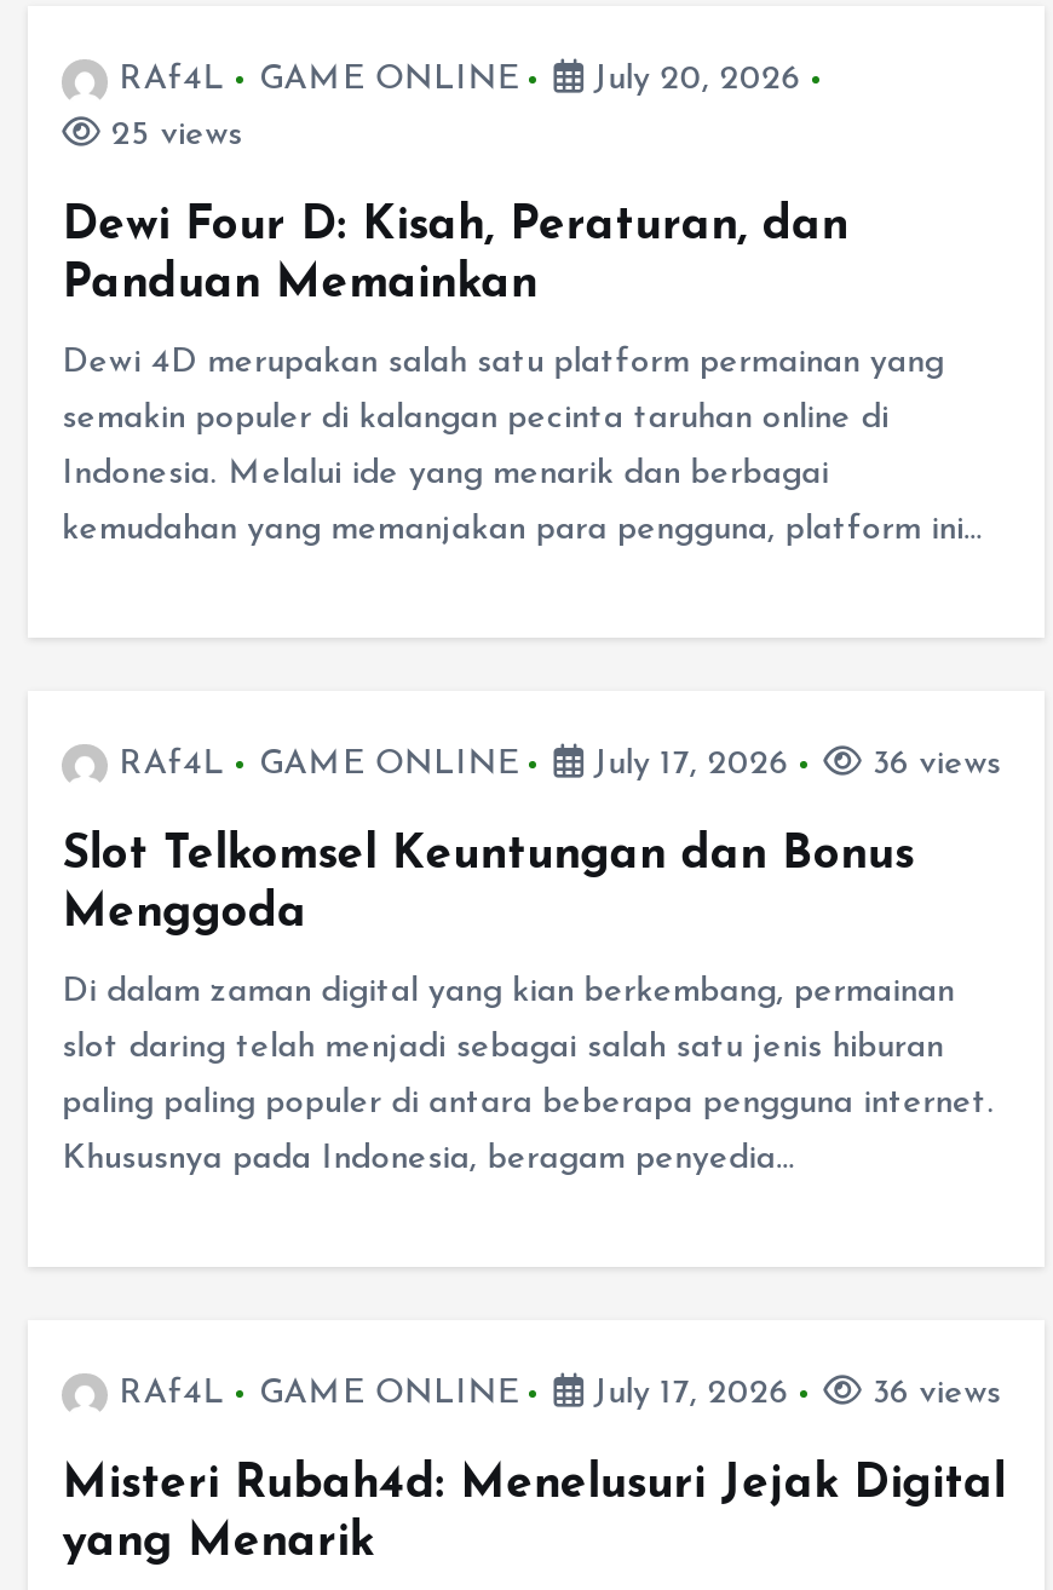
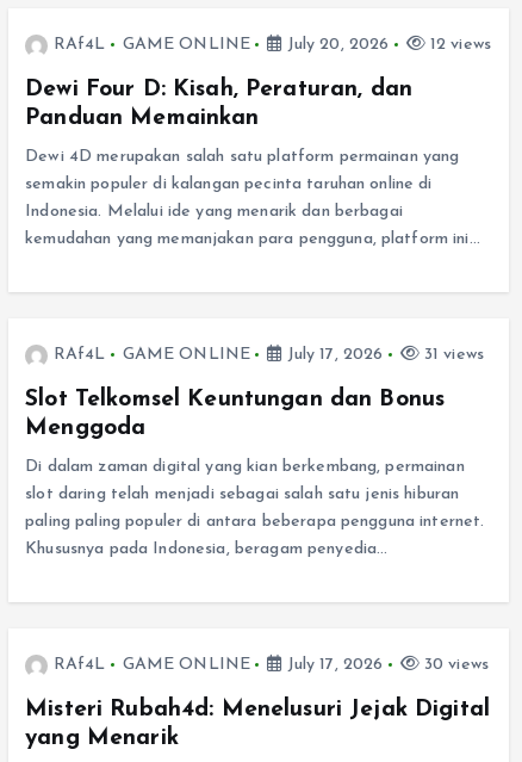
[101,117,242,154] 25 views -> [425,36,491,54] 12 views
[862,746,1001,783] 36 views -> [419,346,484,364] 31 views
[862,1376,1001,1412] 36 views -> [419,656,489,674] 30 views

